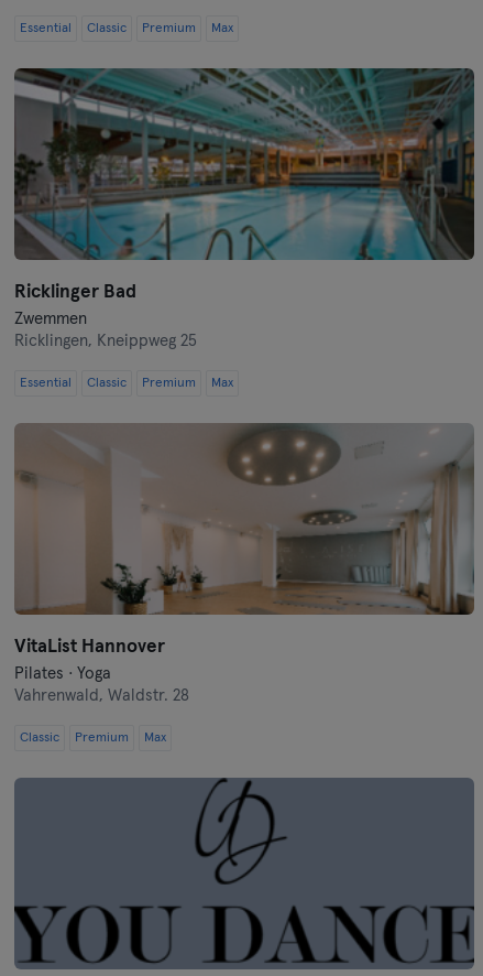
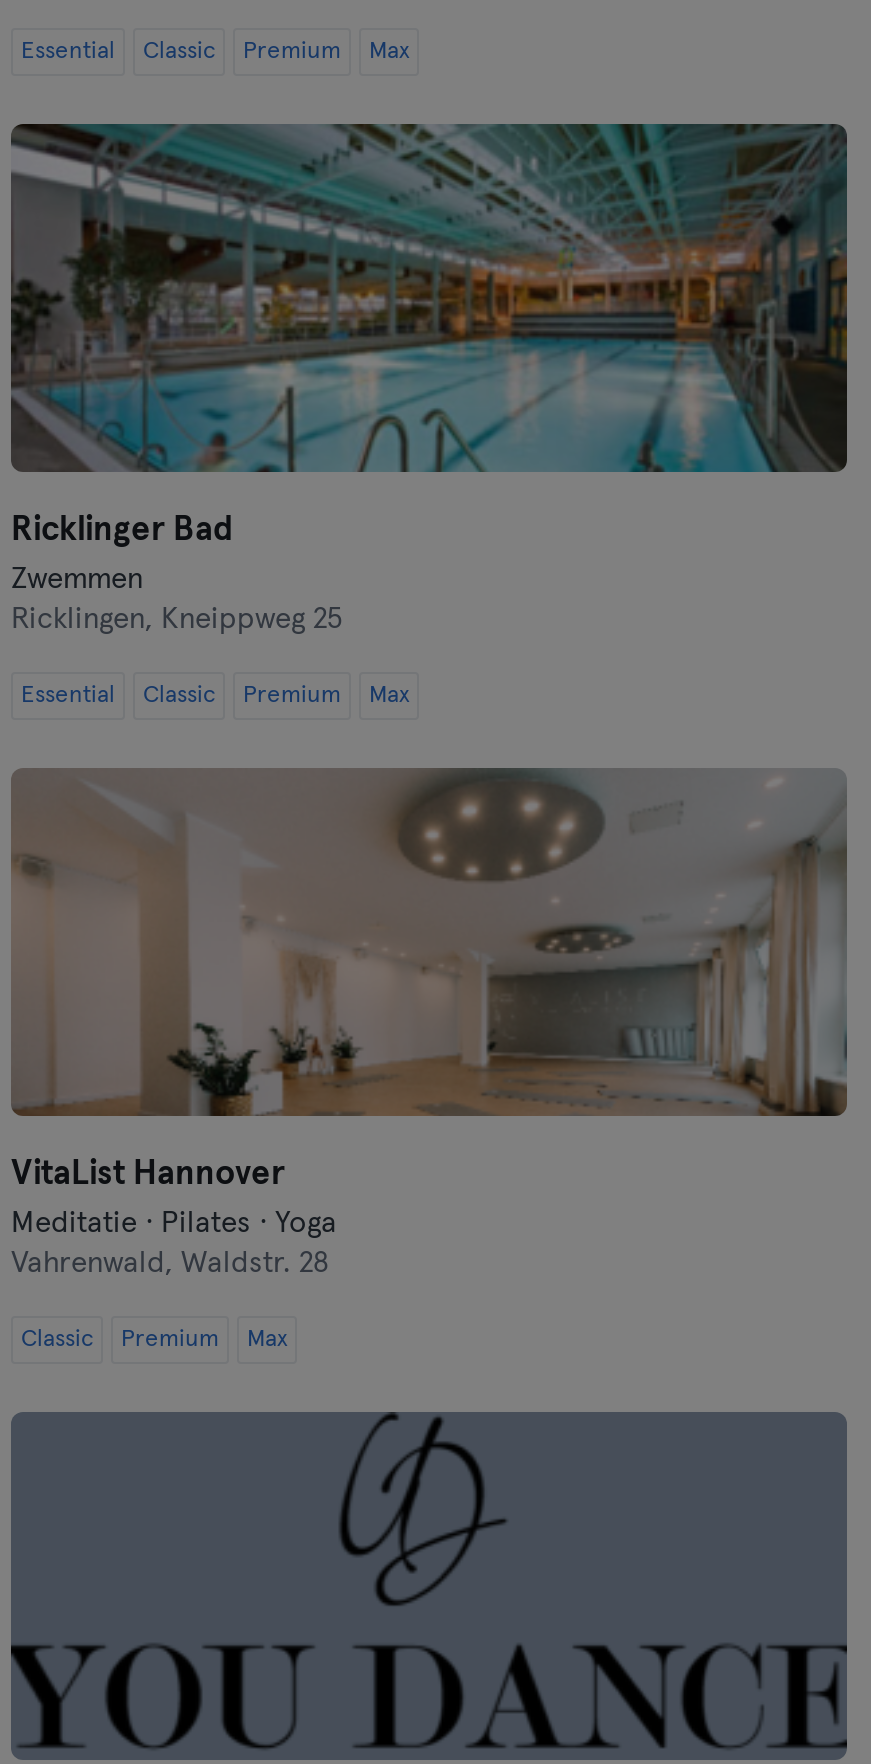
[14,665,111,682] Pilates · Yoga -> [11,1208,337,1238] Meditatie · Pilates · Yoga

